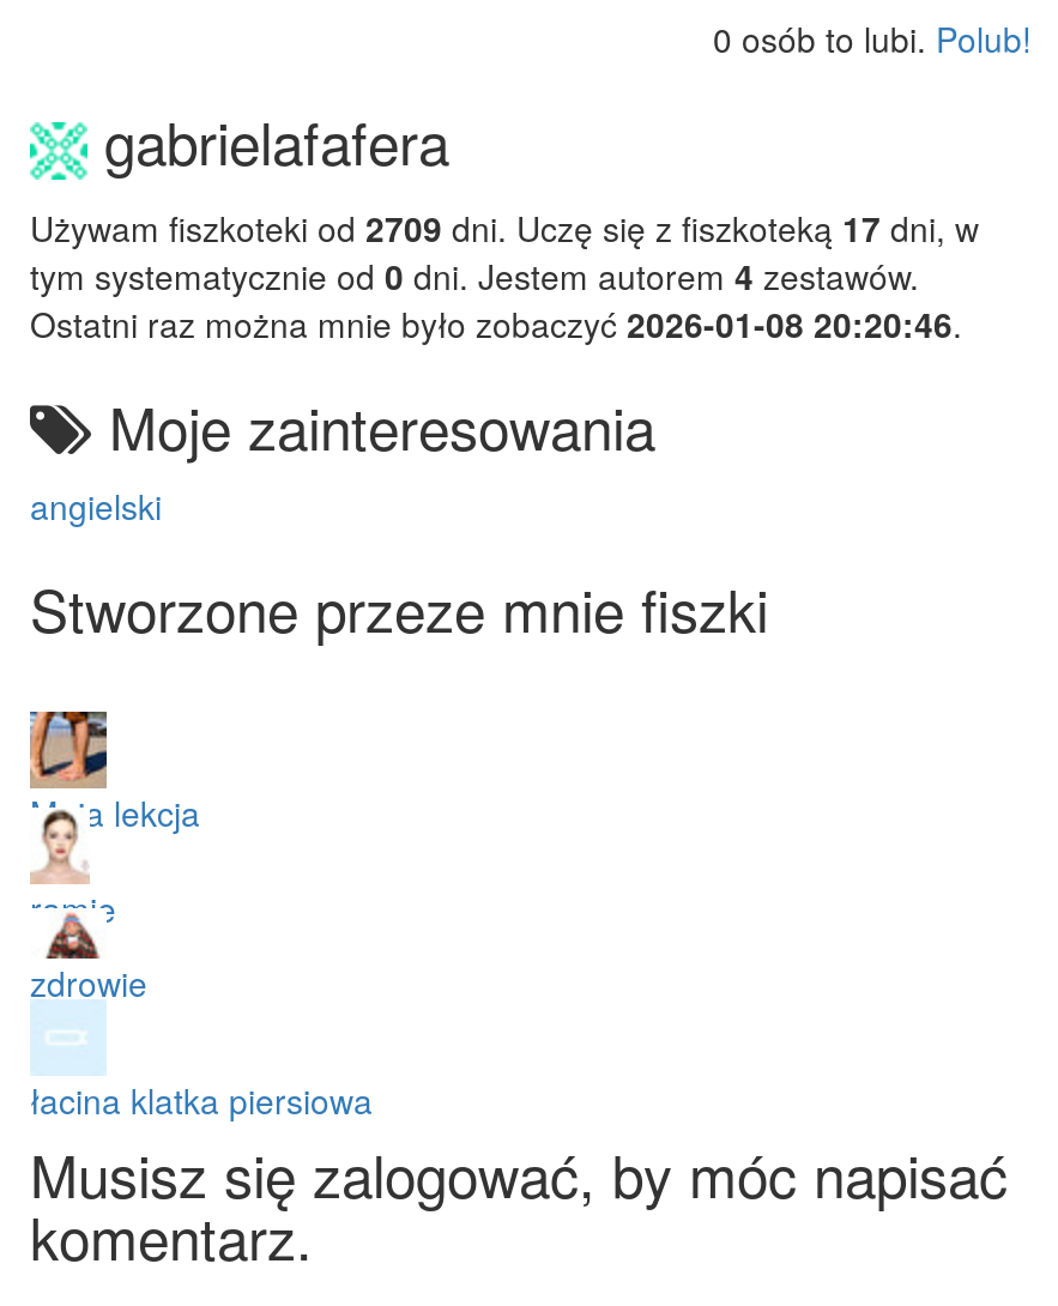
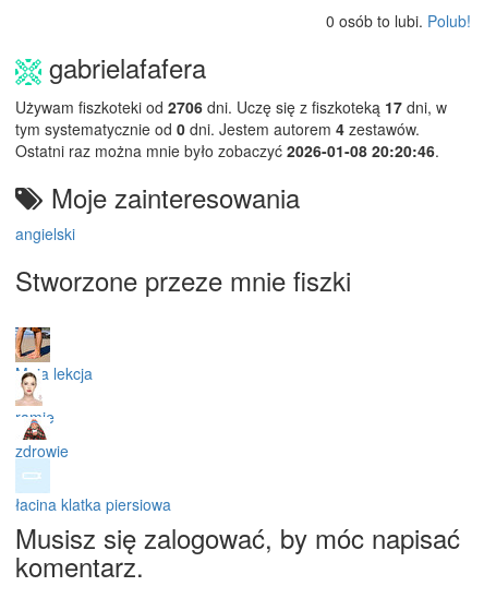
[30,203,979,251] Używam fiszkoteki od 2709 dni. Uczę się z fiszkoteką 17 dni, w -> [15,96,447,118] Używam fiszkoteki od 2706 dni. Uczę się z fiszkoteką 17 dni, w

